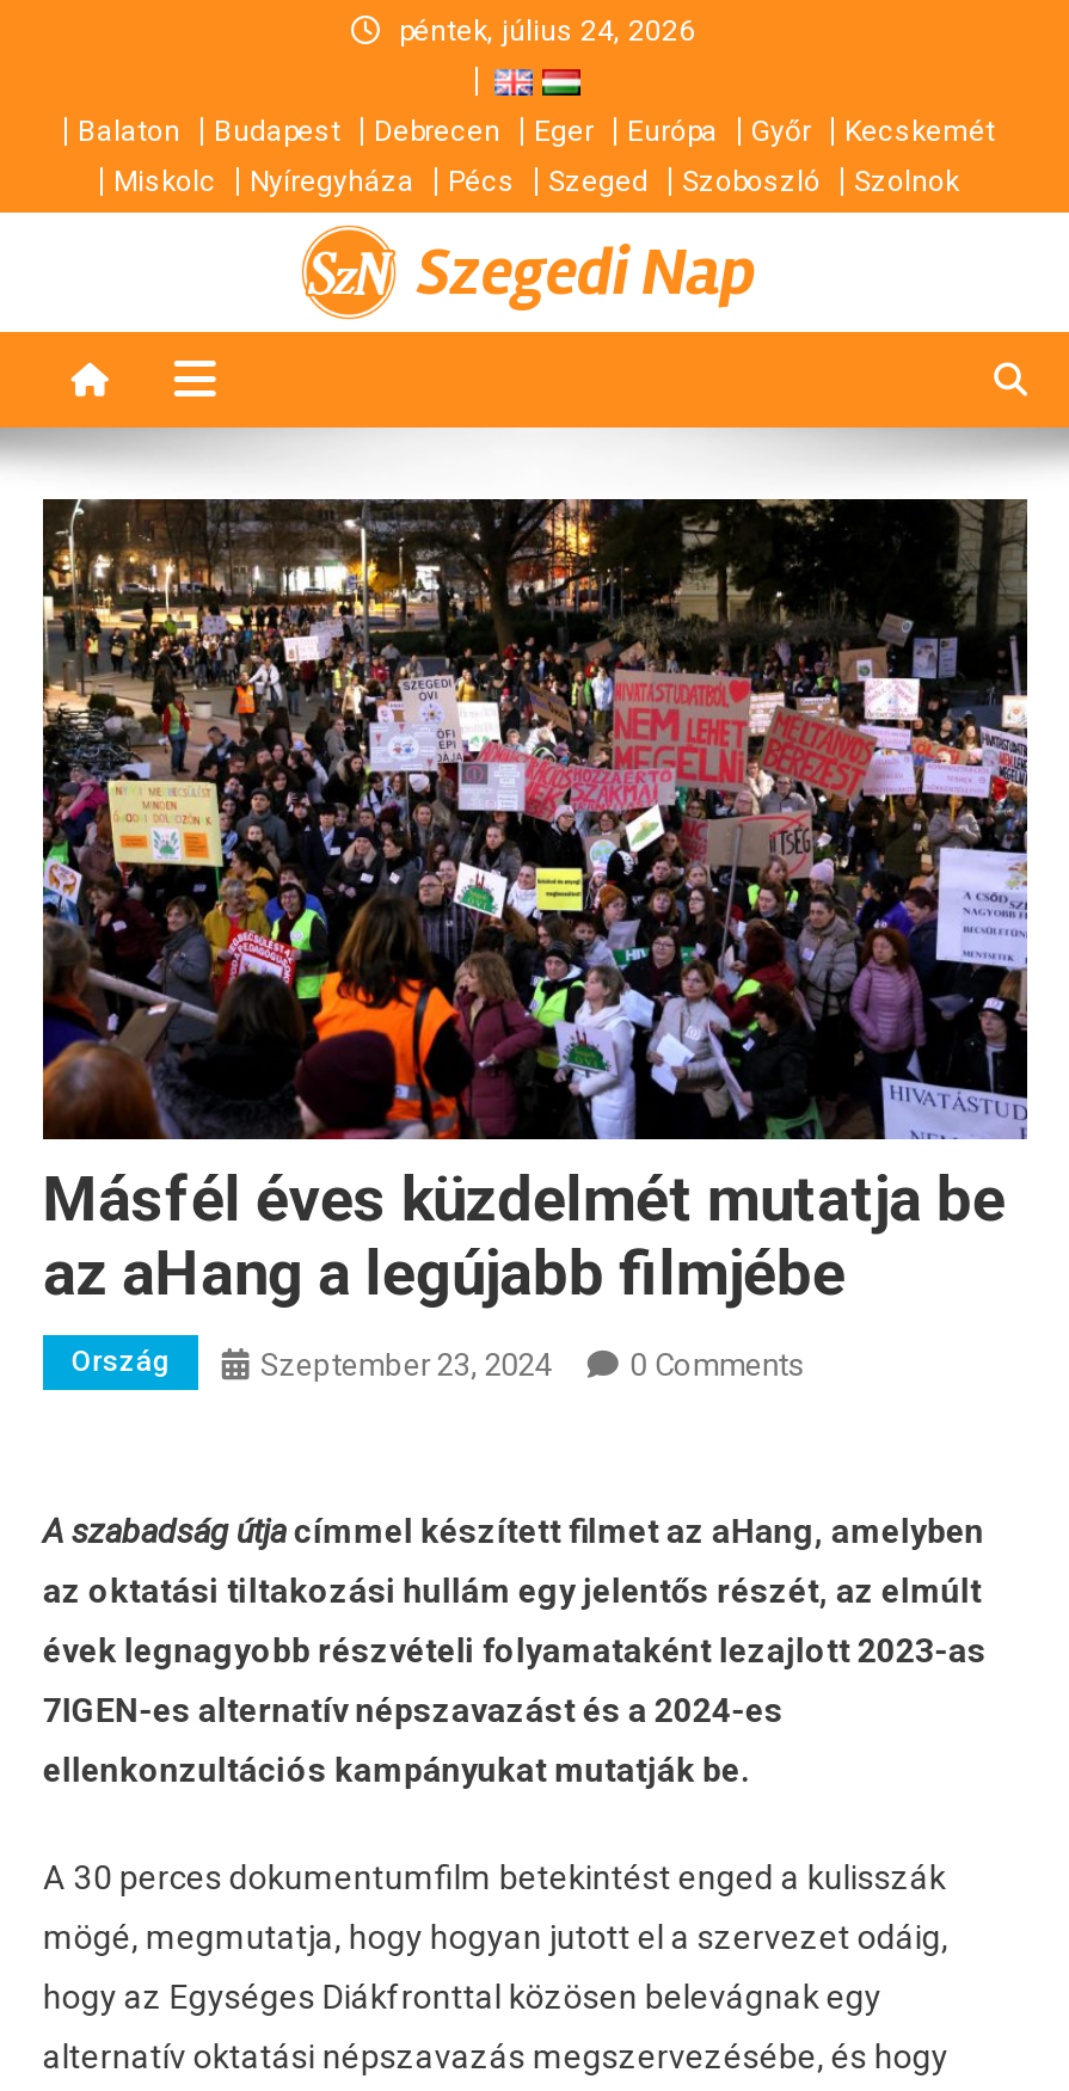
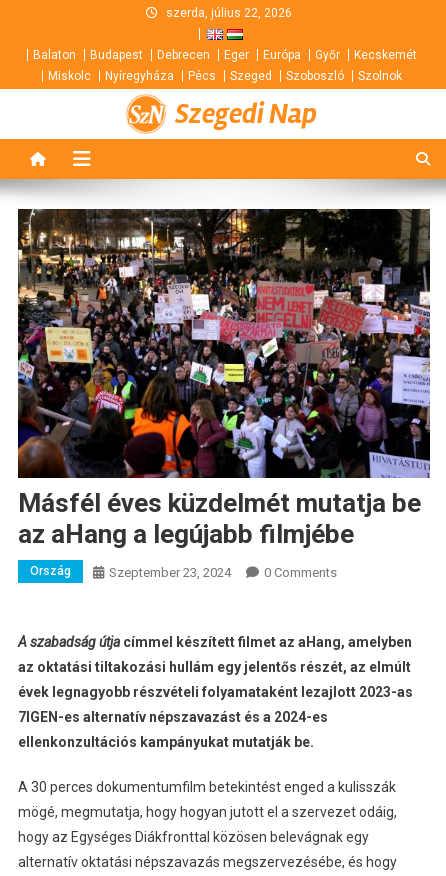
[399,14,695,48] péntek, július 24, 2026 -> [166,6,292,20] szerda, július 22, 2026

